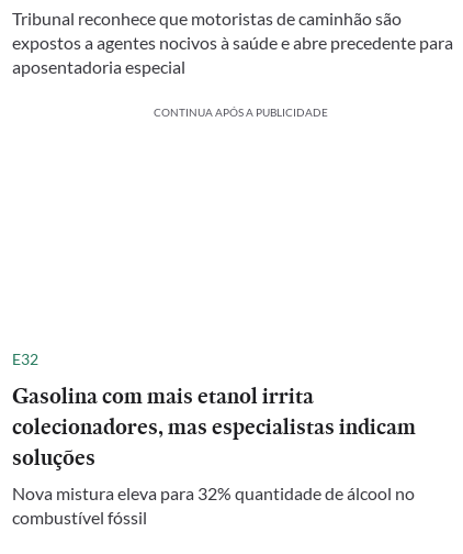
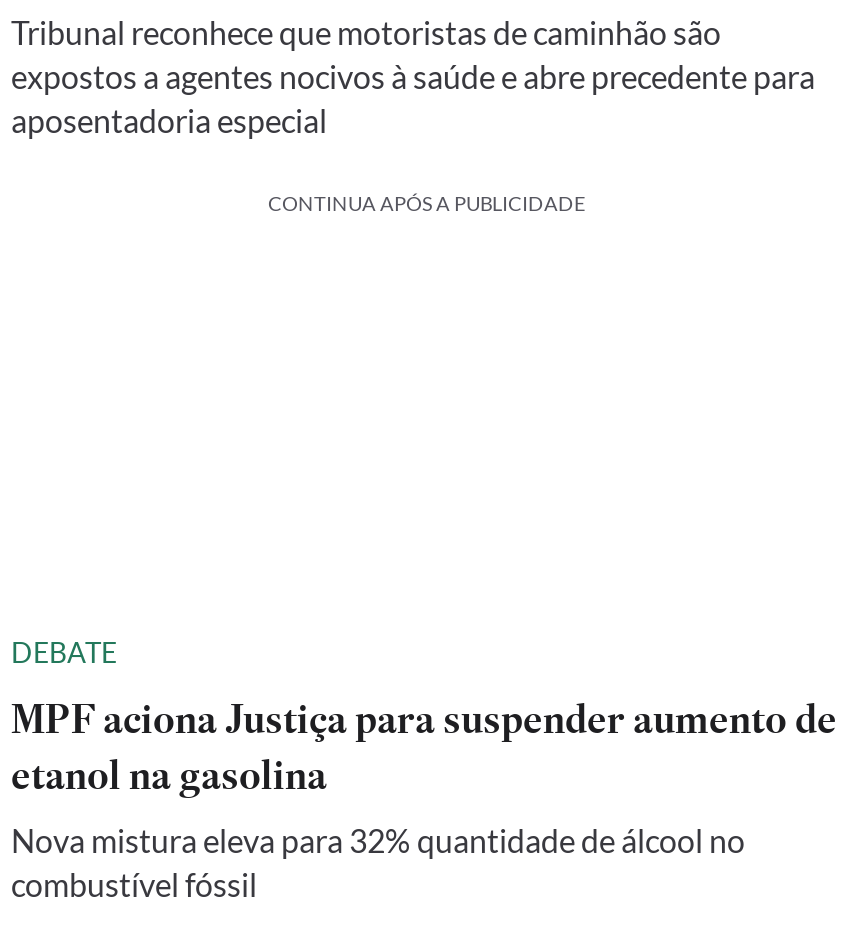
[12,349,416,473] E32 | Gasolina com mais etanol irrita | colecionadores, mas especialistas indicam | soluções -> [11,634,837,803] DEBATE | MPF aciona Justiça para suspender aumento de | etanol na gasolina

